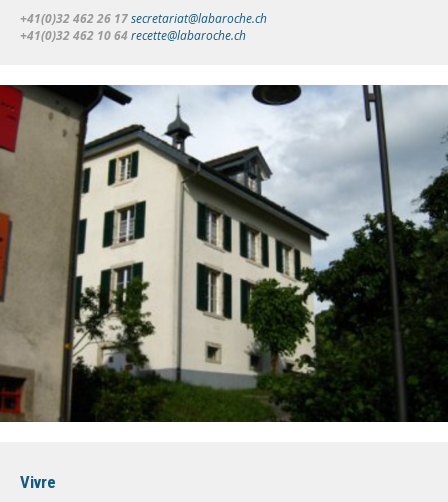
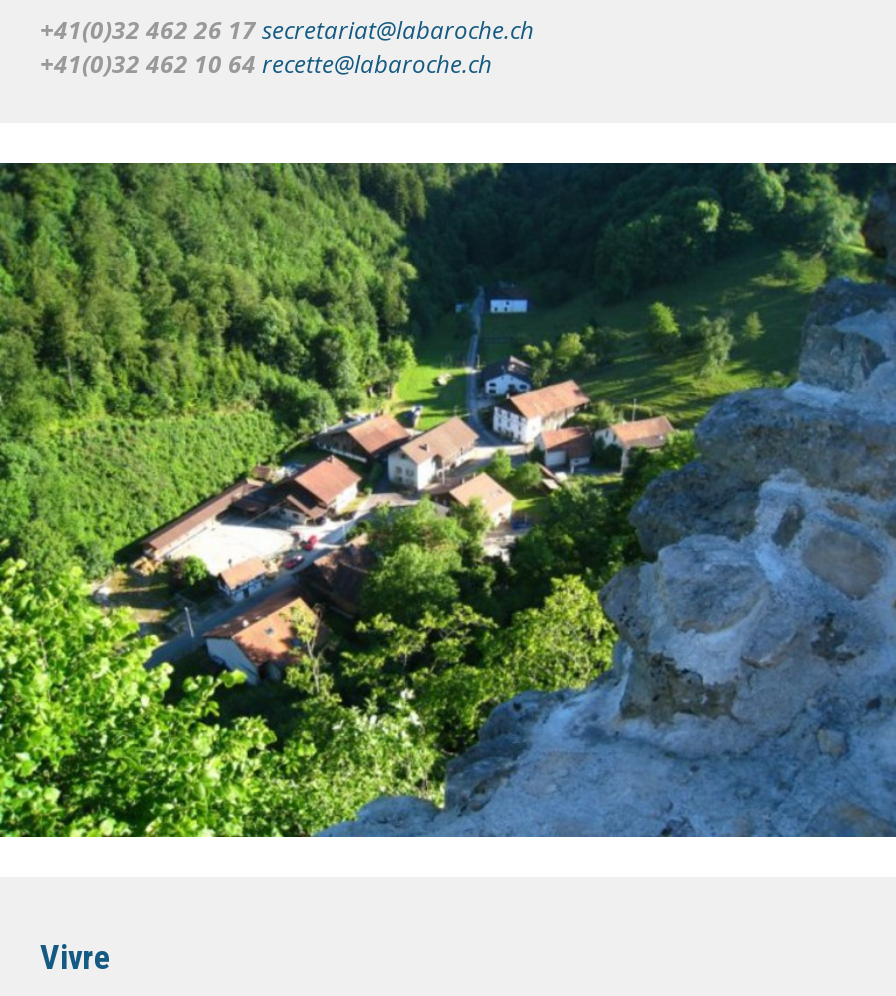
[3,84,445,423] [image] -> [6,161,890,839] [image]

